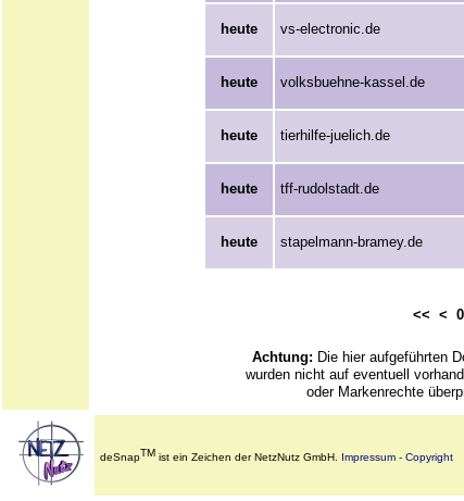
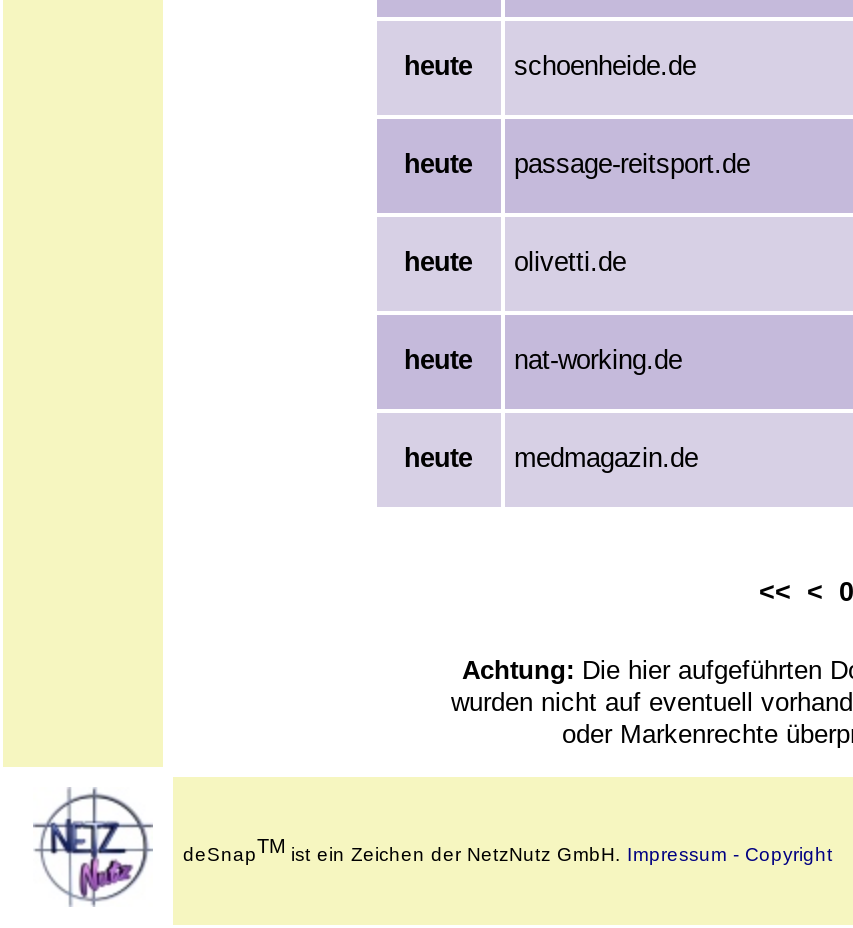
[280,21,380,37] vs-electronic.de -> [514,51,696,81] schoenheide.de
[280,74,424,90] volksbuehne-kassel.de -> [514,149,750,179] passage-reitsport.de
[280,127,390,143] tierhilfe-juelich.de -> [514,247,626,277] olivetti.de
[280,180,379,197] tff-rudolstadt.de -> [514,345,682,375] nat-working.de
[280,234,422,250] stapelmann-bramey.de -> [514,443,698,473] medmagazin.de

